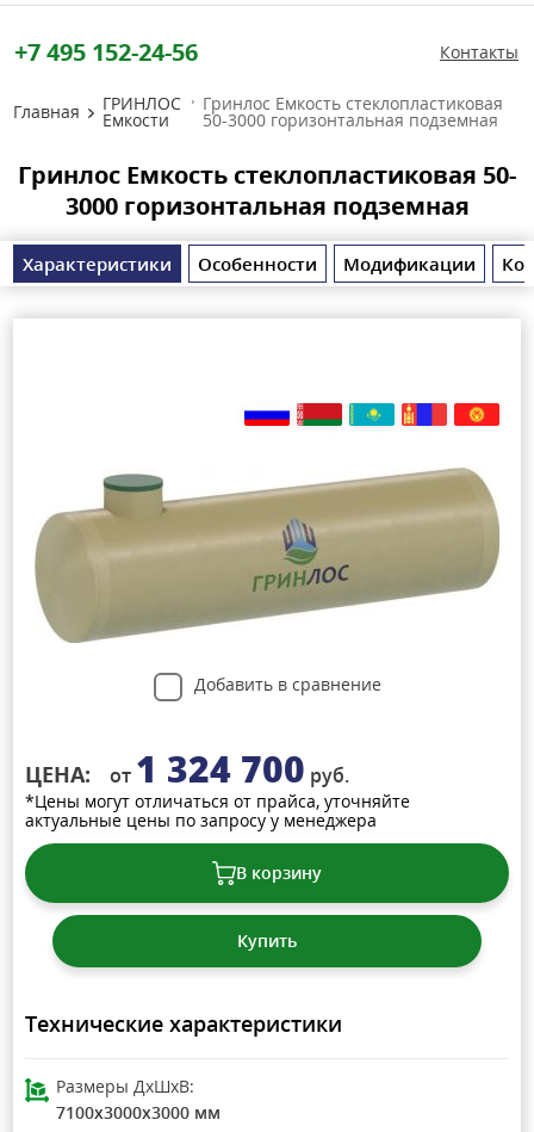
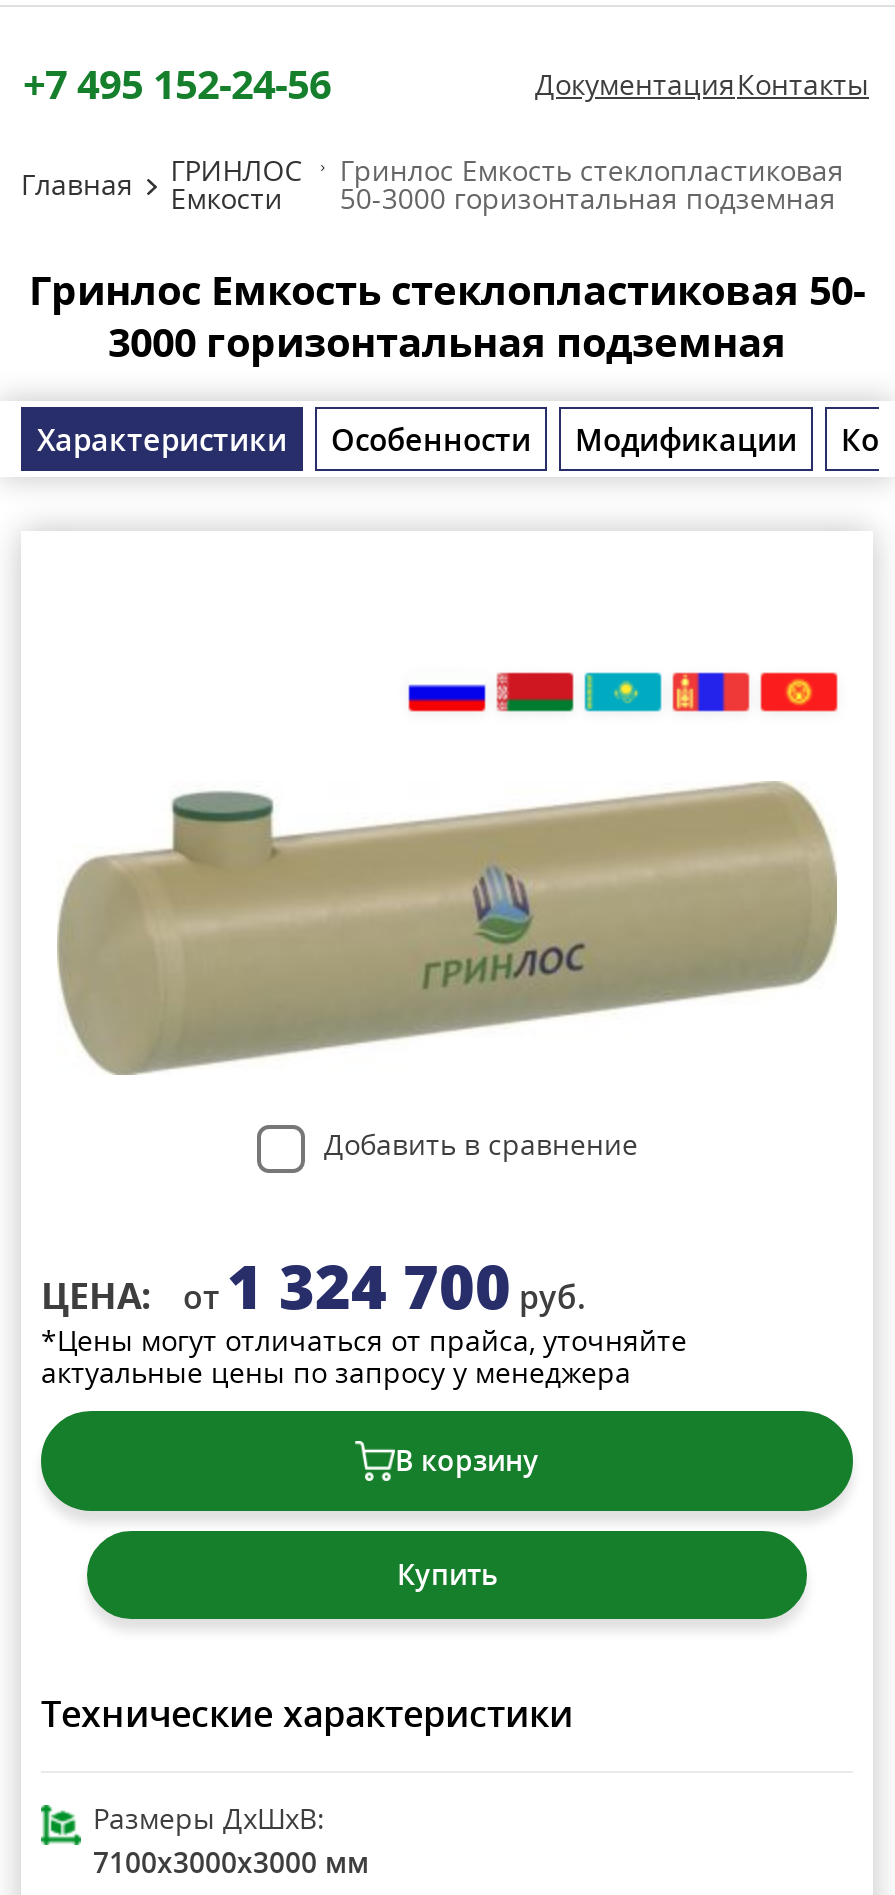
[440,41,519,63] Контакты -> [535,65,869,103] Документация Контакты

